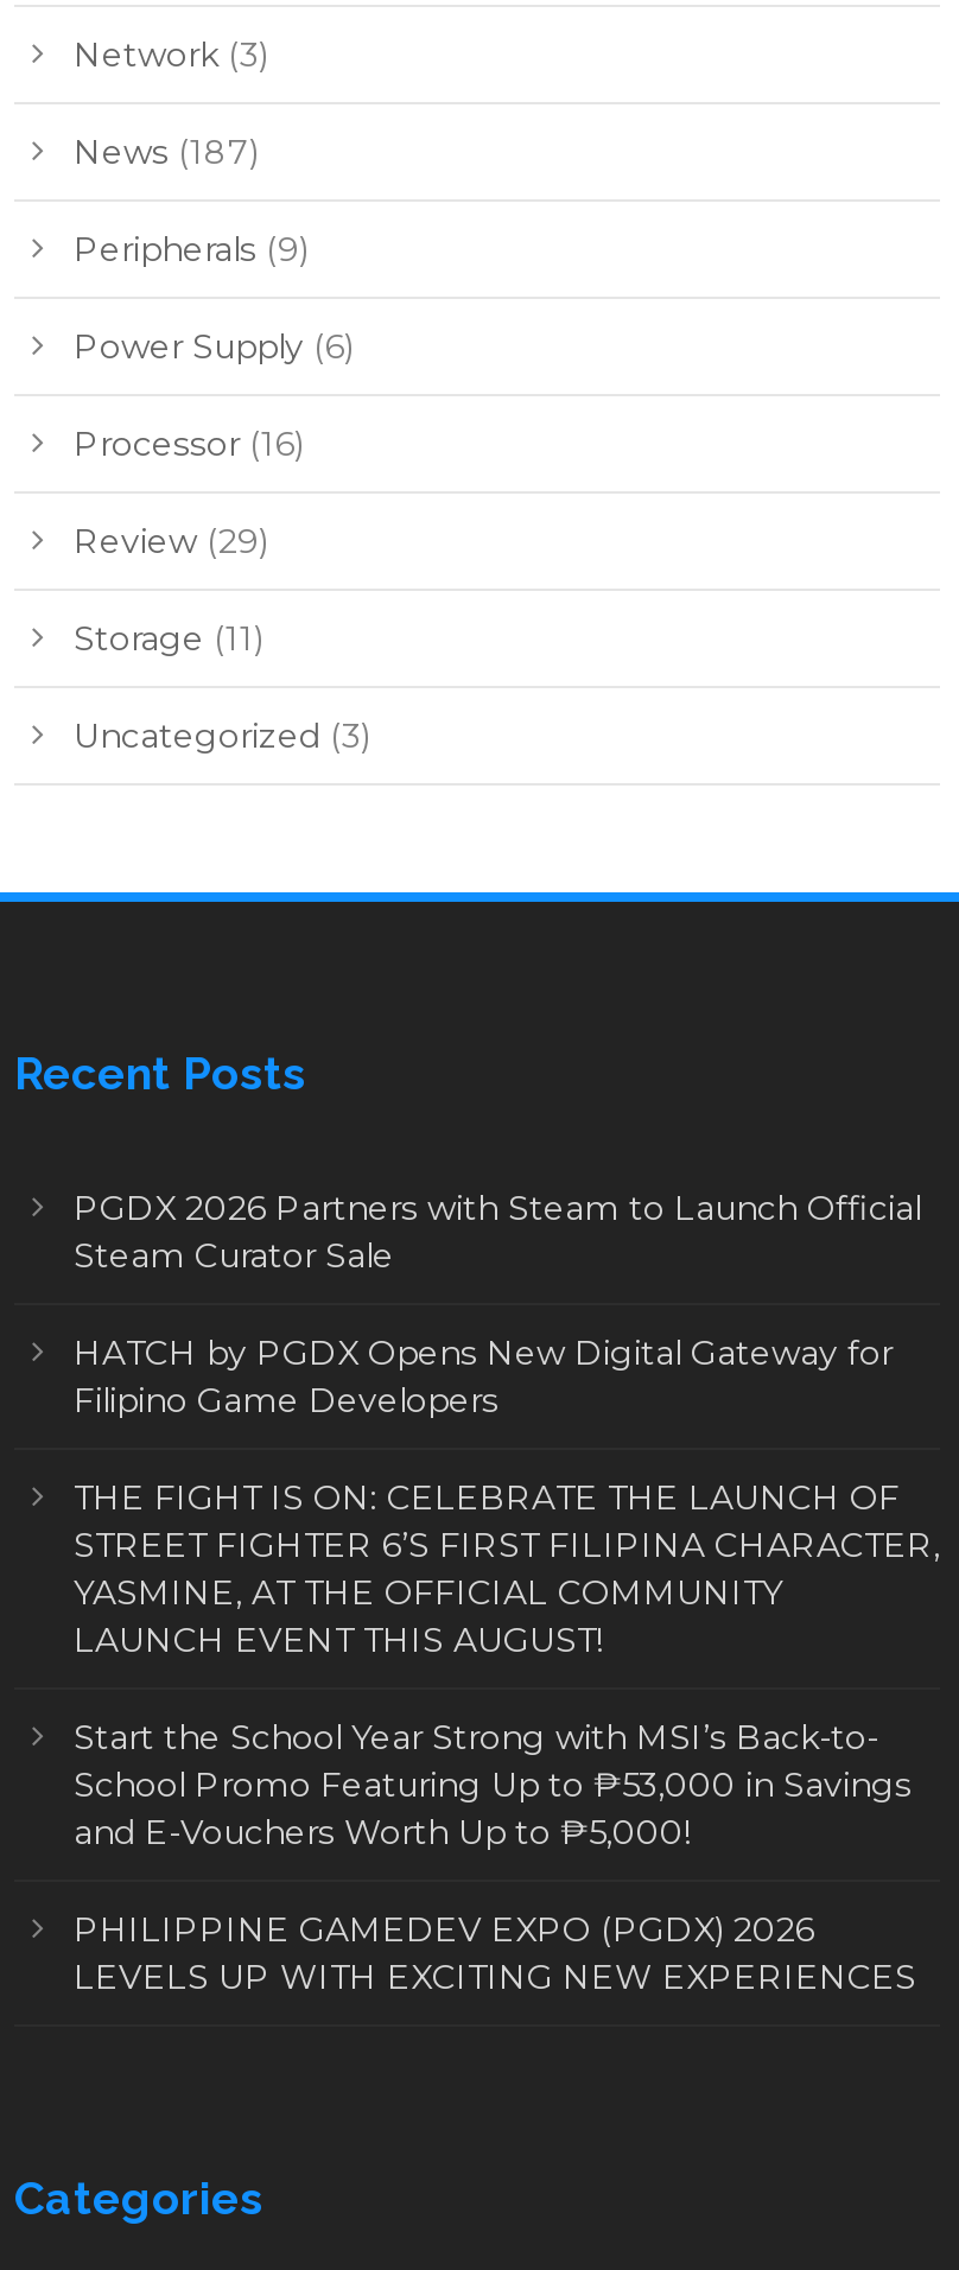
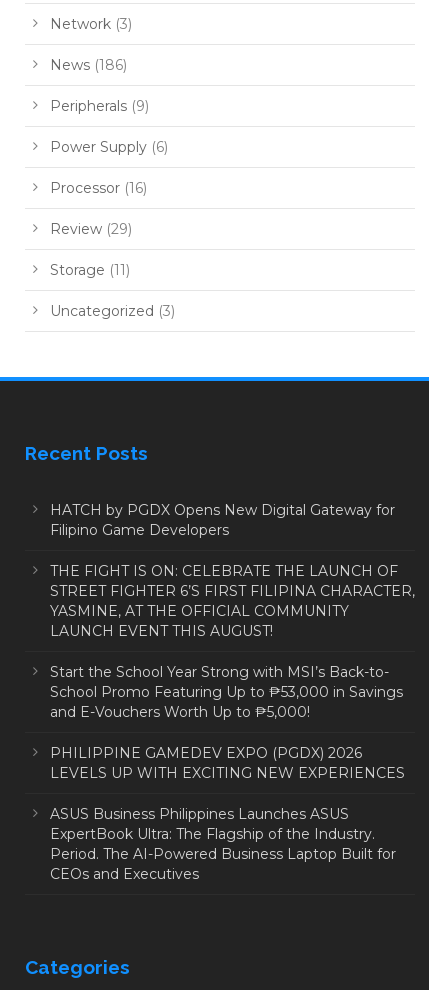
[74,130,259,173] News (187) -> [50,56,127,74] News (186)
[74,1186,921,1277] PGDX 2026 Partners with Steam to Launch Official | Steam Curator Sale -> none
moved [74,1331,940,1998] -> [50,501,415,782]: HATCH by PGDX Opens New Digital Gateway for | Filipino Game Developers | THE FIGHT IS ON: CELEBRATE THE LAUNCH OF | ... | PHILIPPINE GAMEDEV EXPO (PGDX) 2026 | LEVELS UP WITH EXCITING NEW EXPERIENCES
none -> [50,805,396,883] ASUS Business Philippines Launches ASUS | ExpertBook Ultra: The Flagship of the Industry. | Period. The AI-Powered Business Laptop Built for | CEOs and Executives

